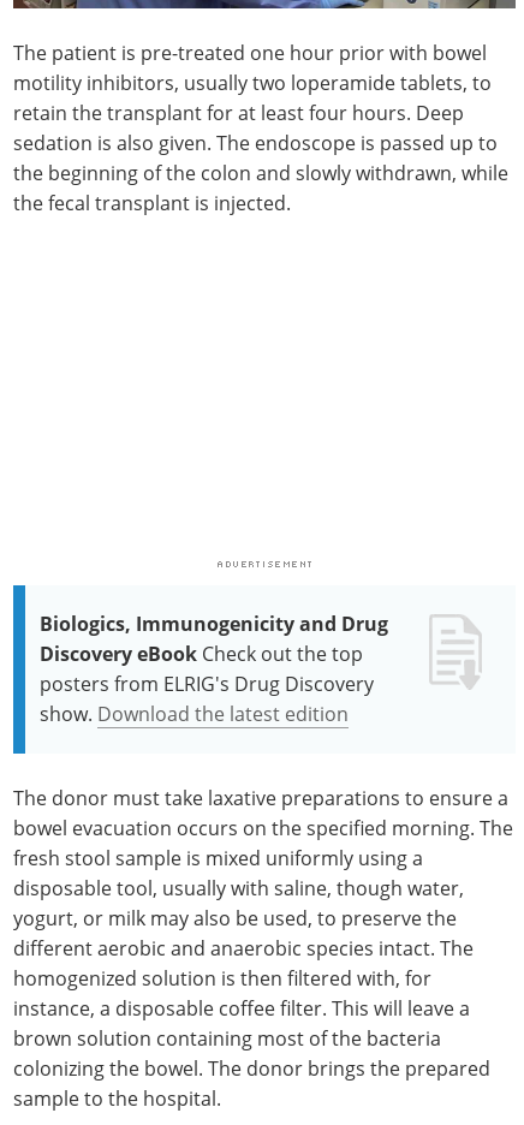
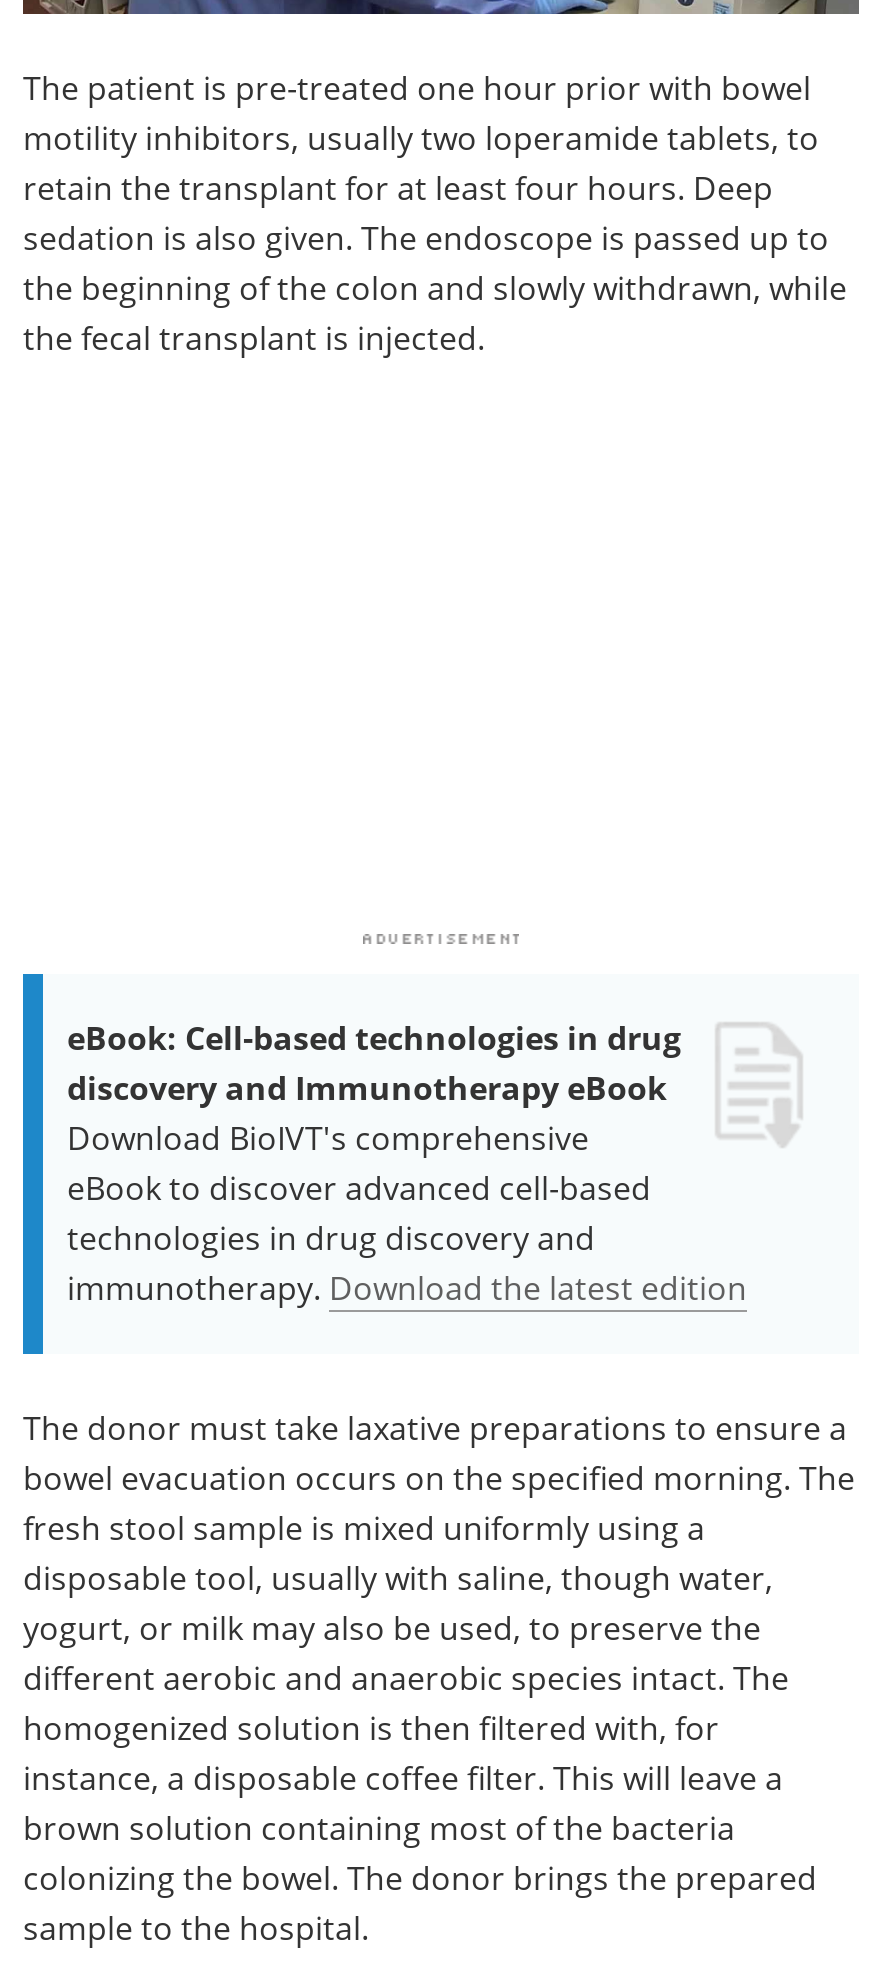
[40,611,388,728] Biologics, Immunogenicity and Drug | Discovery eBook Check out the top | posters from ELRIG's Drug Discovery | show. Download the latest edition -> [67,1017,747,1311] eBook: Cell-based technologies in drug | discovery and Immunotherapy eBook | Download BioIVT's comprehensive | eBook to discover advanced cell-based | technologies in drug discovery and | immunotherapy. Download the latest edition

